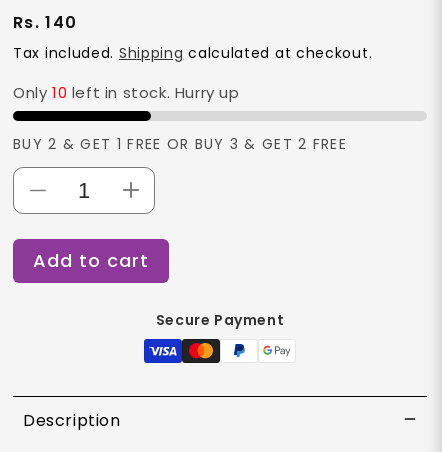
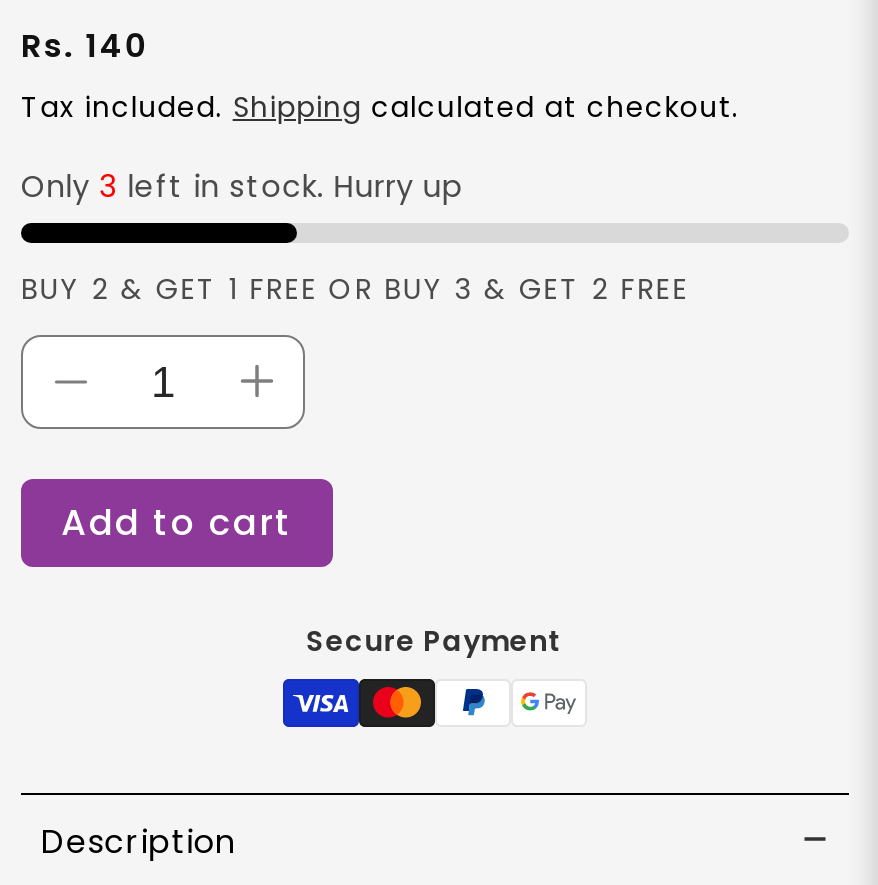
[13,82,240,103] Only 10 left in stock. Hurry up -> [21,165,463,207] Only 3 left in stock. Hurry up

